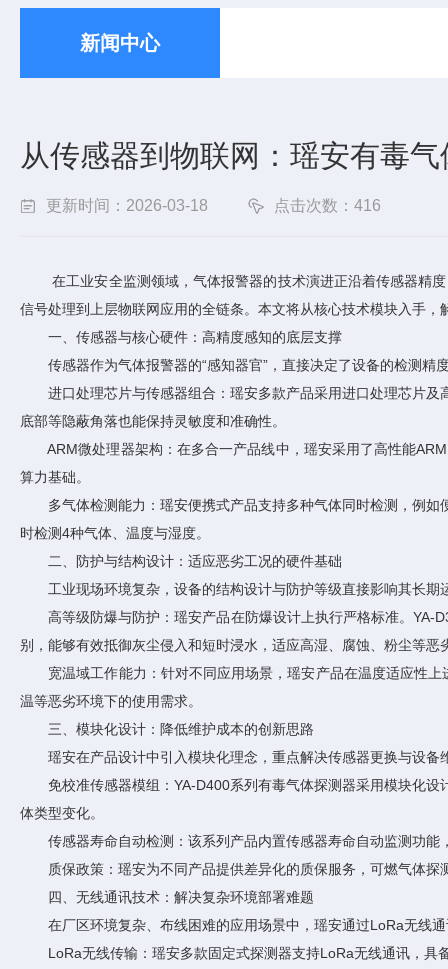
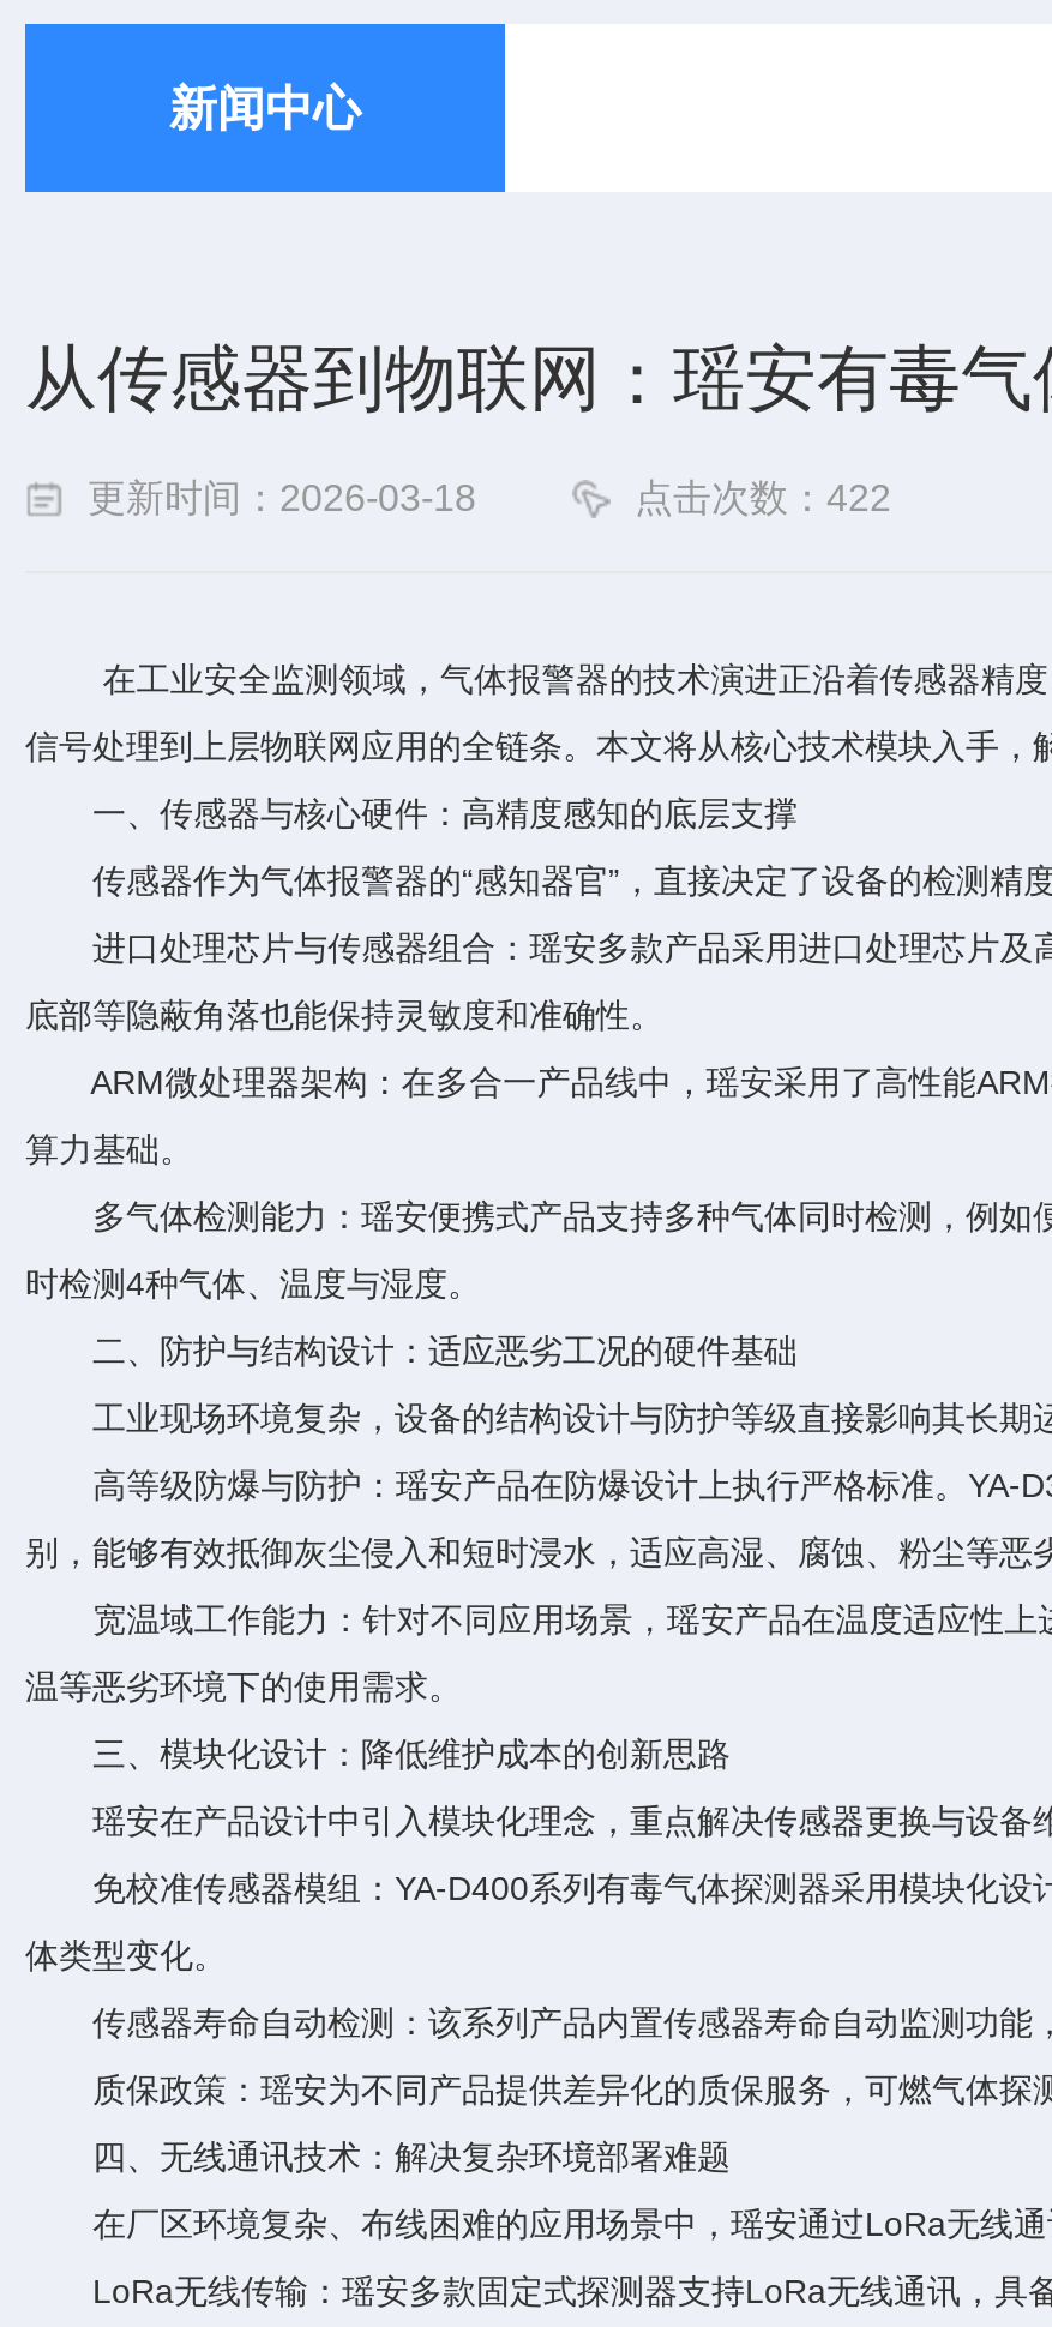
[274,197,381,214] 点击次数：416 -> [635,477,891,518] 点击次数：422

